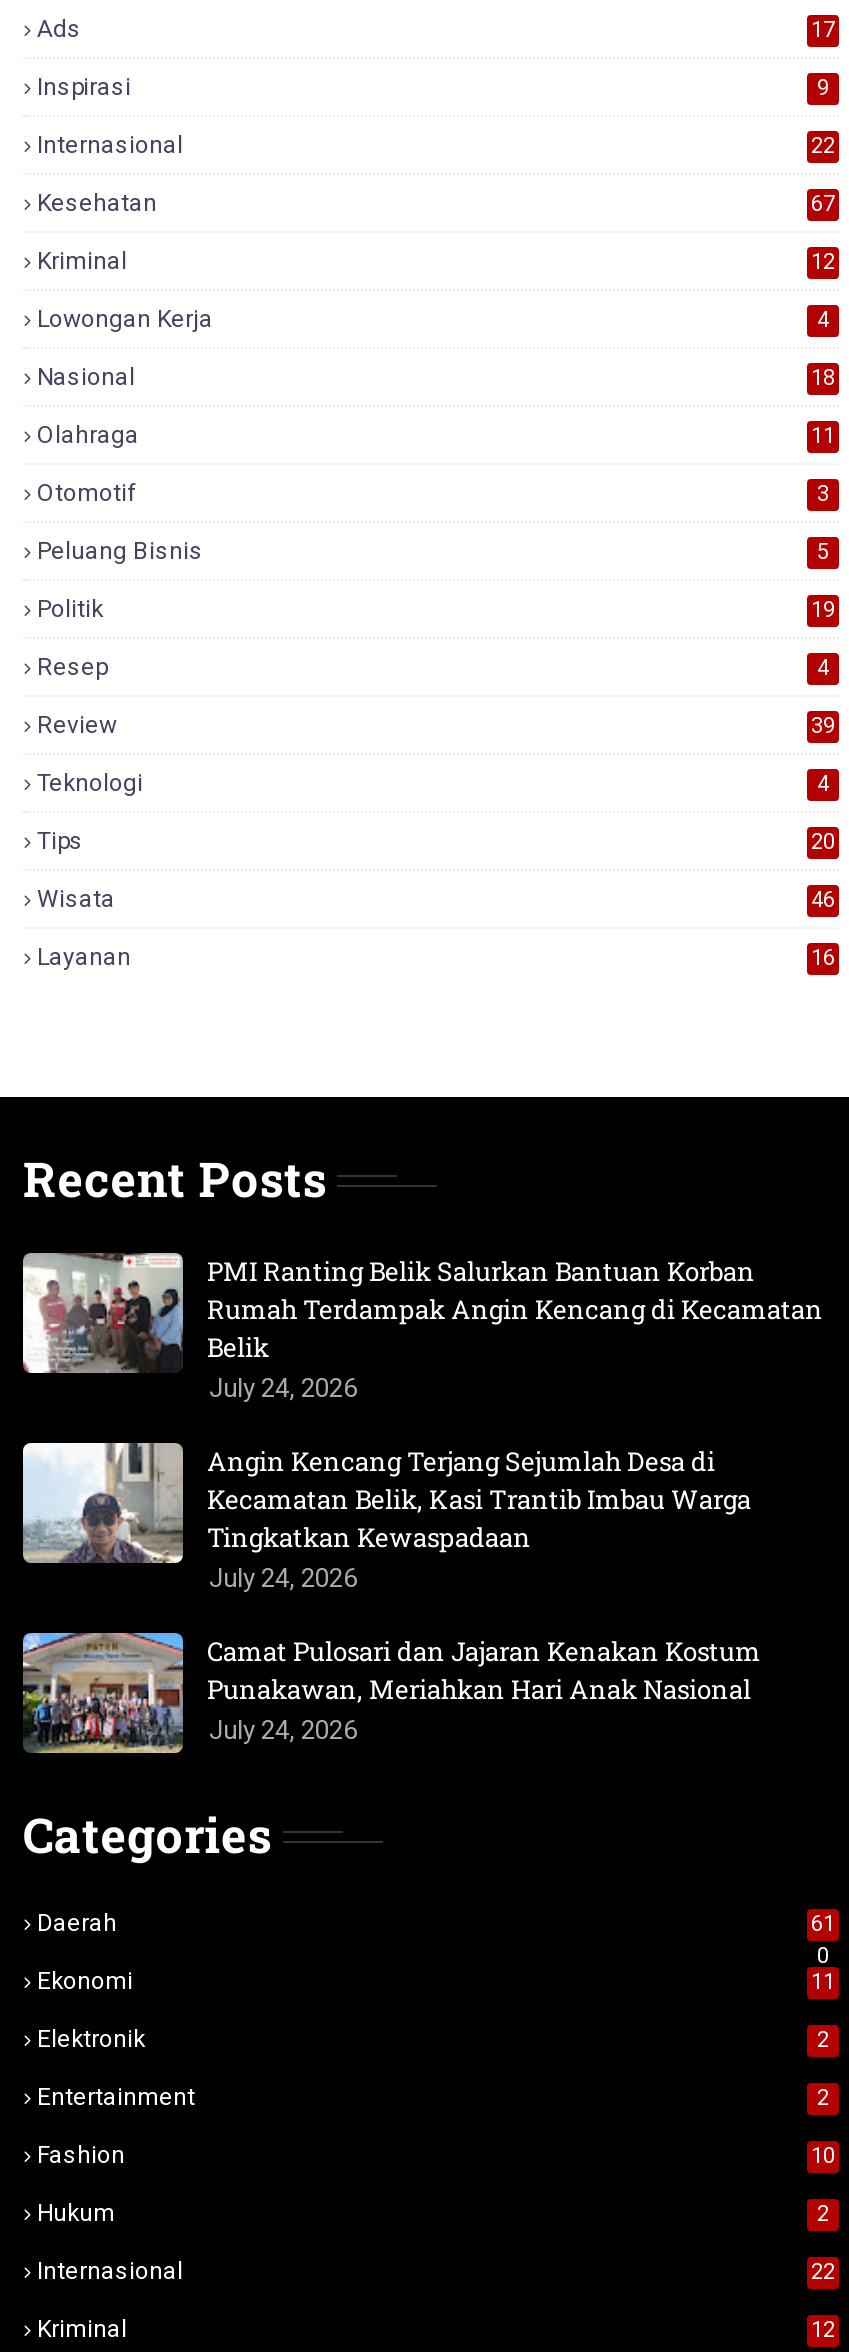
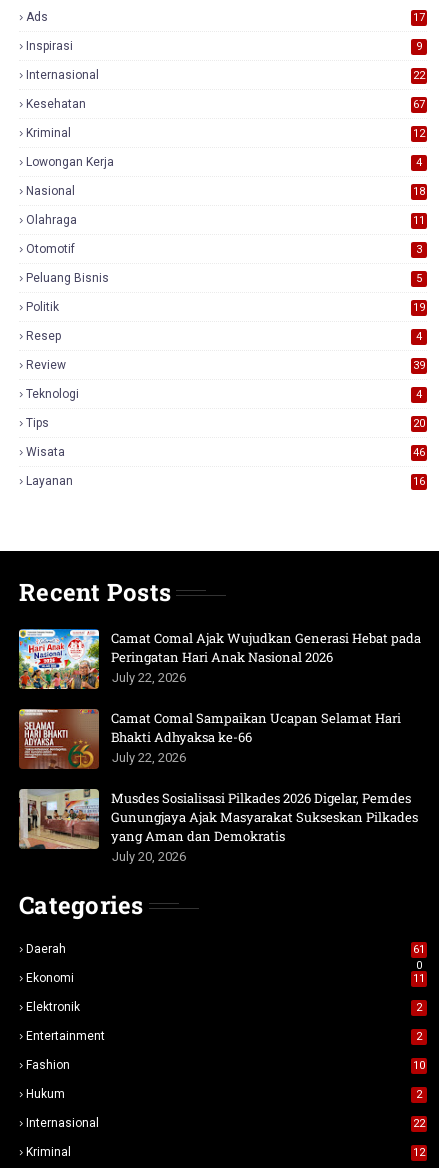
[21,1251,823,1403] [image] | PMI Ranting Belik Salurkan Bantuan Korban | Rumah Terdampak Angin Kencang di Kecamatan | Belik | July 24, 2026 -> [18,628,421,690] [image] | Camat Comal Ajak Wujudkan Generasi Hebat pada | Peringatan Hari Anak Nasional 2026 | July 22, 2026
[21,1441,751,1593] [image] | Angin Kencang Terjang Sejumlah Desa di | Kecamatan Belik, Kasi Trantib Imbau Warga | Tingkatkan Kewaspadaan | July 24, 2026 -> [18,708,401,769] [image] | Camat Comal Sampaikan Ucapan Selamat Hari | Bhakti Adhyaksa ke-66 | July 22, 2026
[21,1603,761,1755] [image] | Camat Pulosari dan Jajaran Kenakan Kostum | Punakawan, Meriahkan Hari Anak Nasional | July 24, 2026 -> [18,788,418,864] [image] | Musdes Sosialisasi Pilkades 2026 Digelar, Pemdes | Gunungjaya Ajak Masyarakat Sukseskan Pilkades | yang Aman dan Demokratis | July 20, 2026

